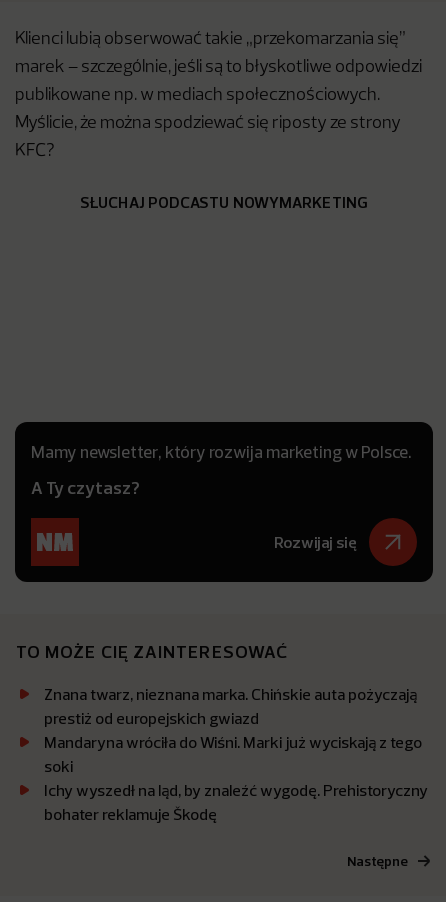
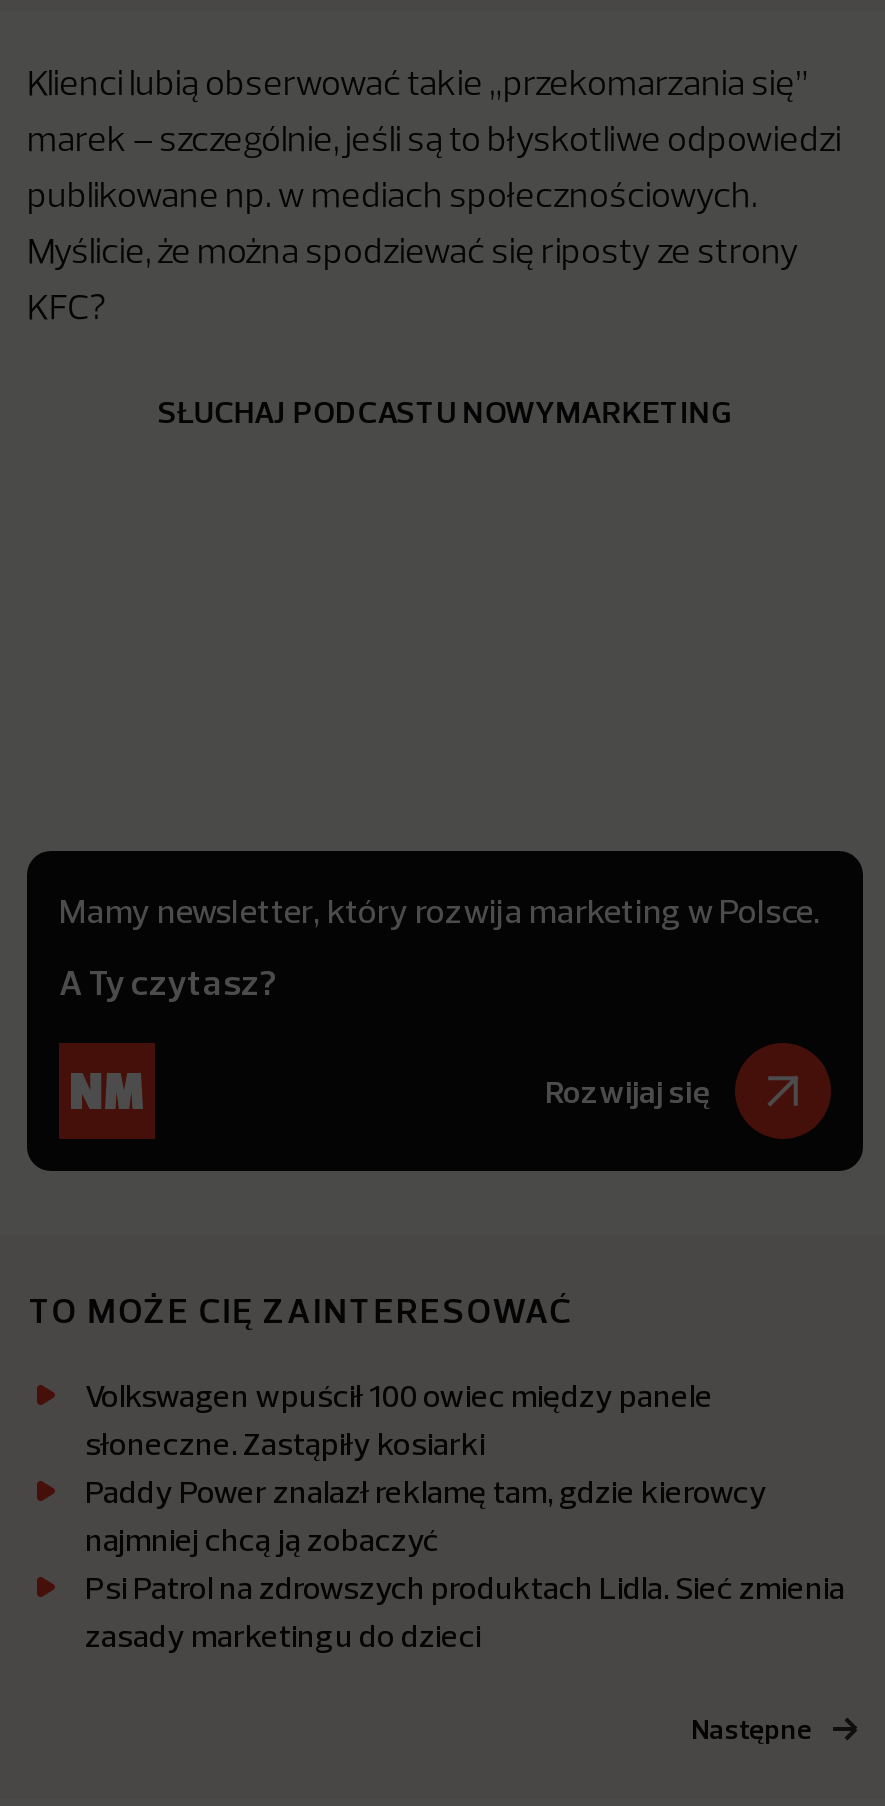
[44,684,428,824] Znana twarz, nieznana marka. Chińskie auta pożyczają | prestiż od europejskich gwiazd | Mandaryna wróciła do Wiśni. Marki już wyciskają z tego | soki | Ichy wyszedł na ląd, by znaleźć wygodę. Prehistoryczny | bohater reklamuje Škodę -> [85,1376,845,1656] Volkswagen wpuścił 100 owiec między panele | słoneczne. Zastąpiły kosiarki | Paddy Power znalazł reklamę tam, gdzie kierowcy | najmniej chcą ją zobaczyć | Psi Patrol na zdrowszych produktach Lidla. Sieć zmienia | zasady marketingu do dzieci

